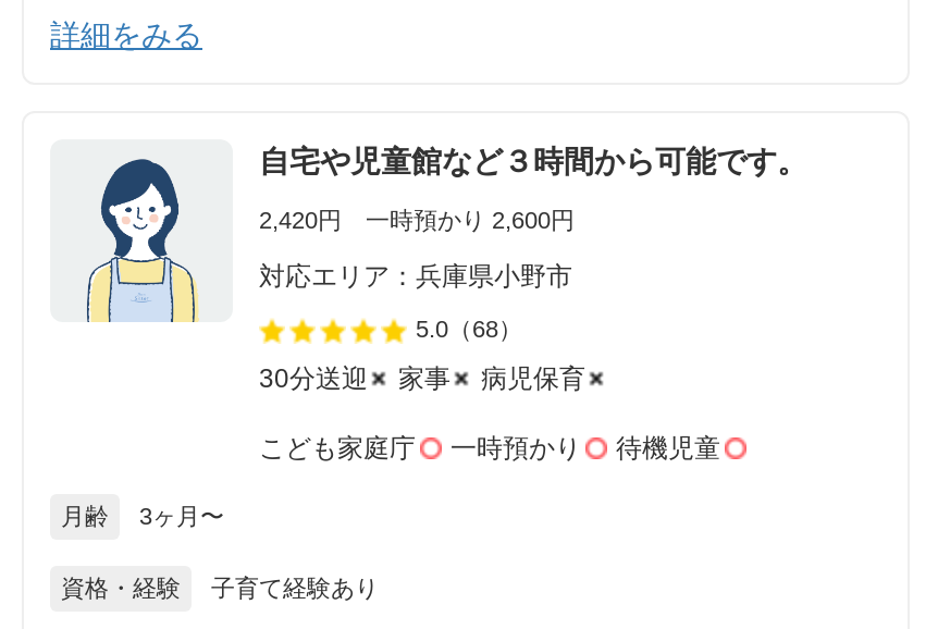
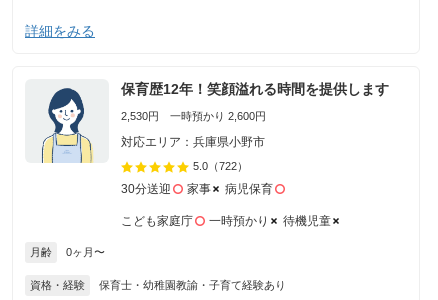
[259,143,807,178] 自宅や児童館など３時間から可能です。 -> [121,81,389,97] 保育歴12年！笑顔溢れる時間を提供します
[259,207,575,233] 2,420円 一時預かり 2,600円 -> [121,110,266,122] 2,530円 一時預かり 2,600円
[416,315,522,341] 5.0（68） -> [193,160,248,172] 5.0（722）
[139,503,224,529] 3ヶ月〜 -> [66,246,105,258] 0ヶ月〜
[211,574,379,600] 子育て経験あり -> [99,279,286,291] 保育士・幼稚園教諭・子育て経験あり

